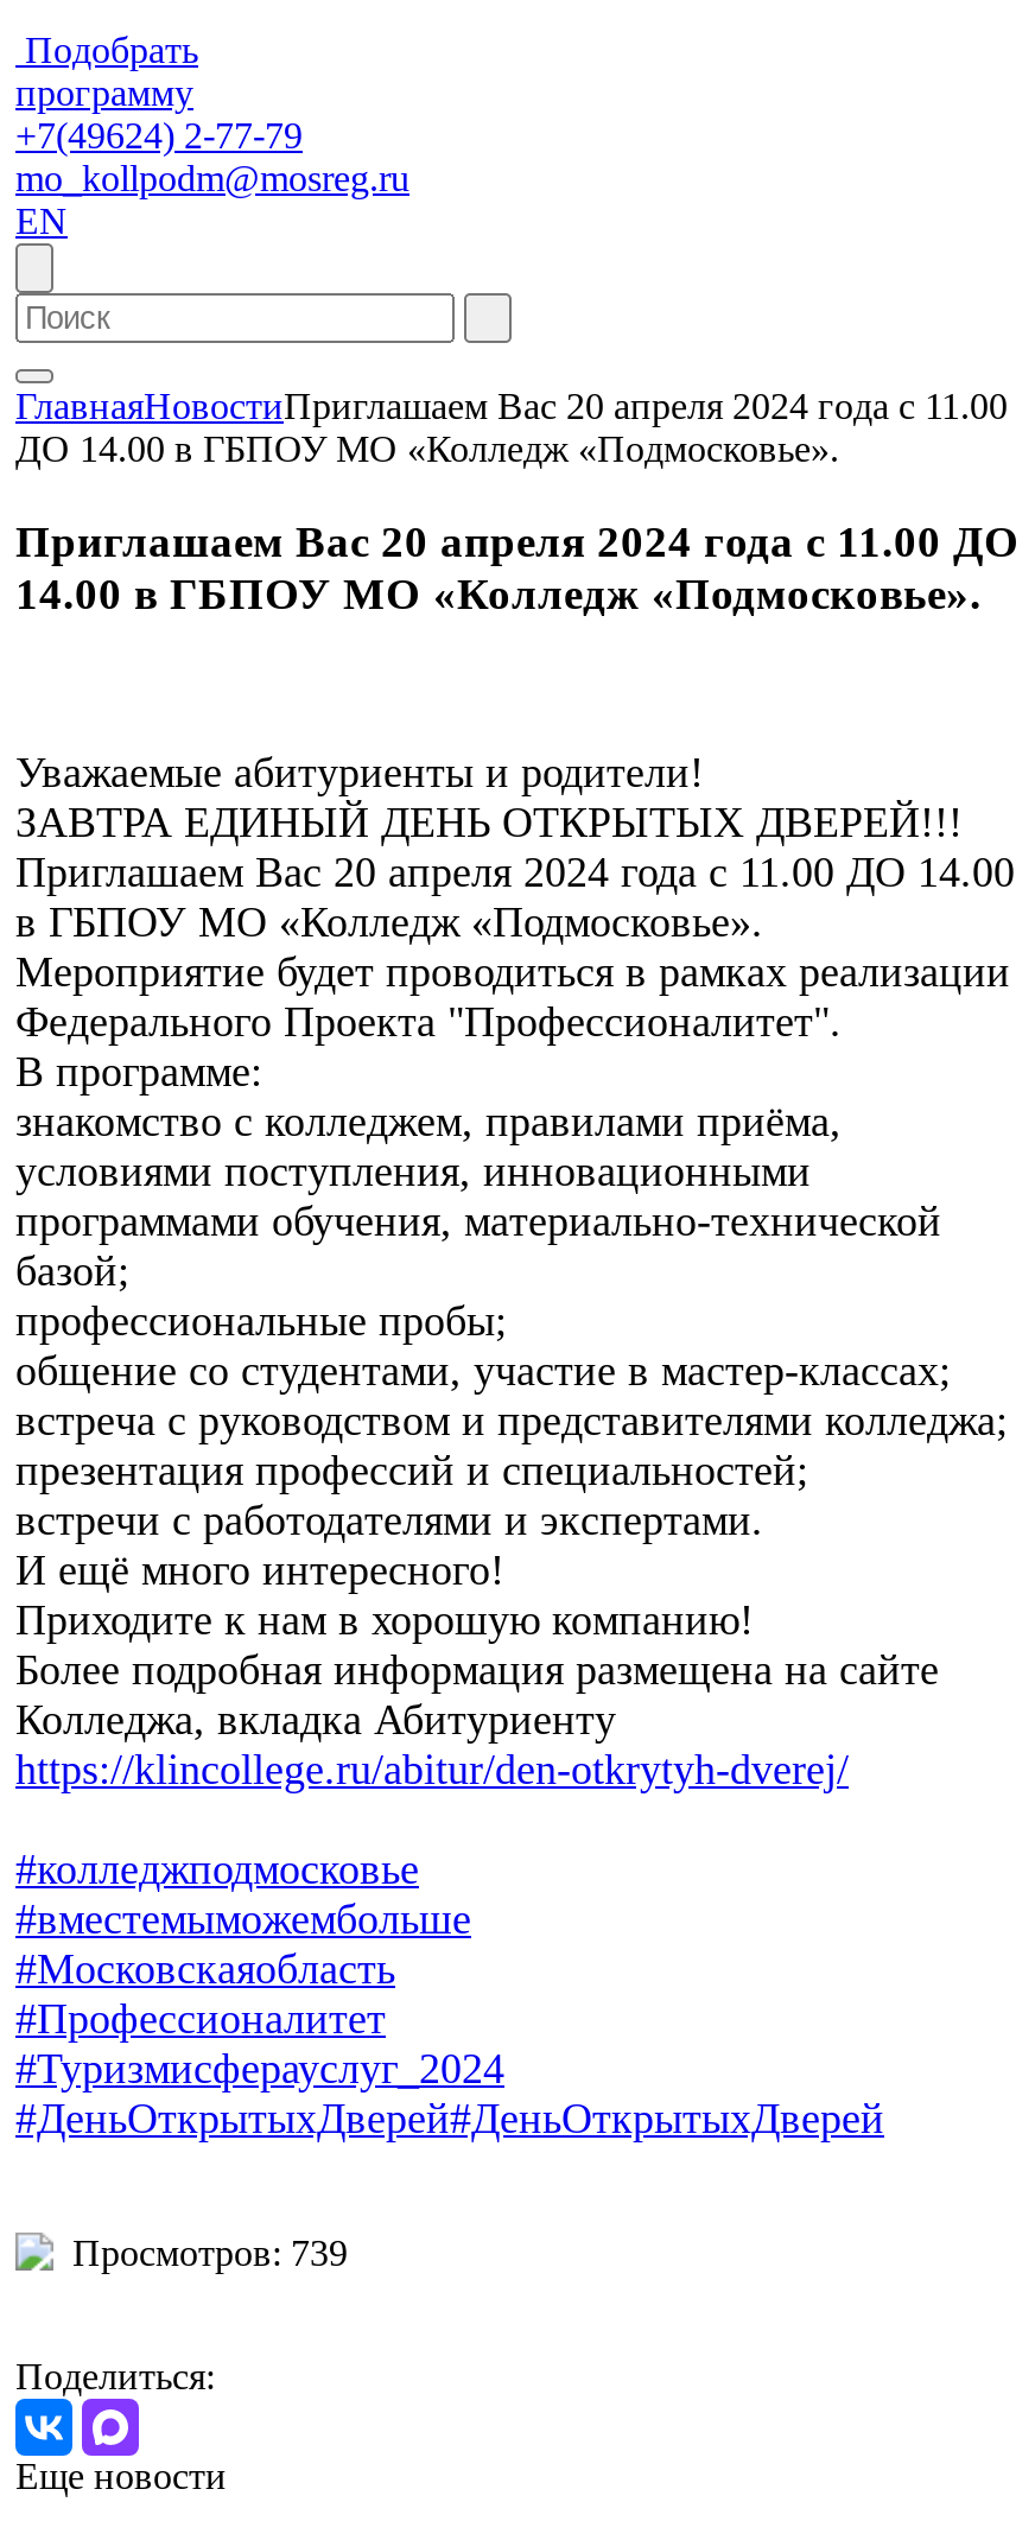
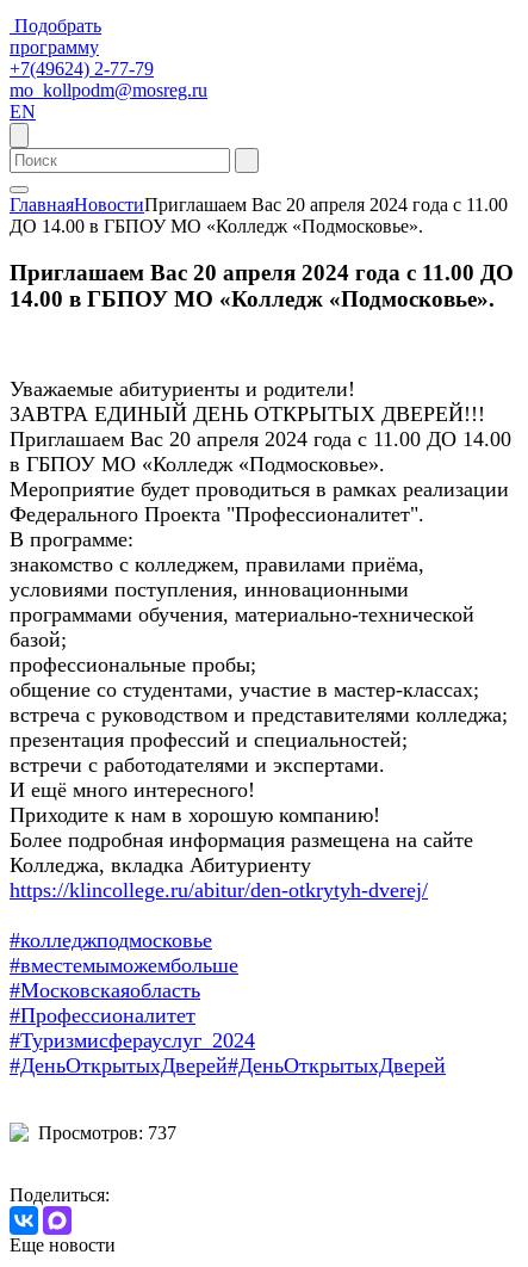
[72,2234,348,2274] Просмотров: 739 -> [38,1123,176,1143] Просмотров: 737

